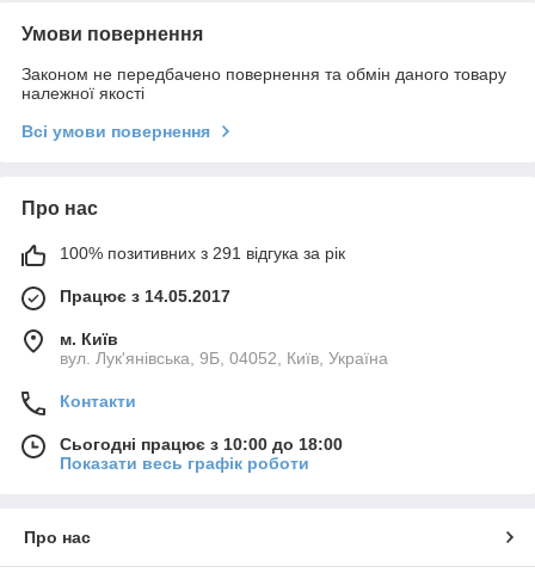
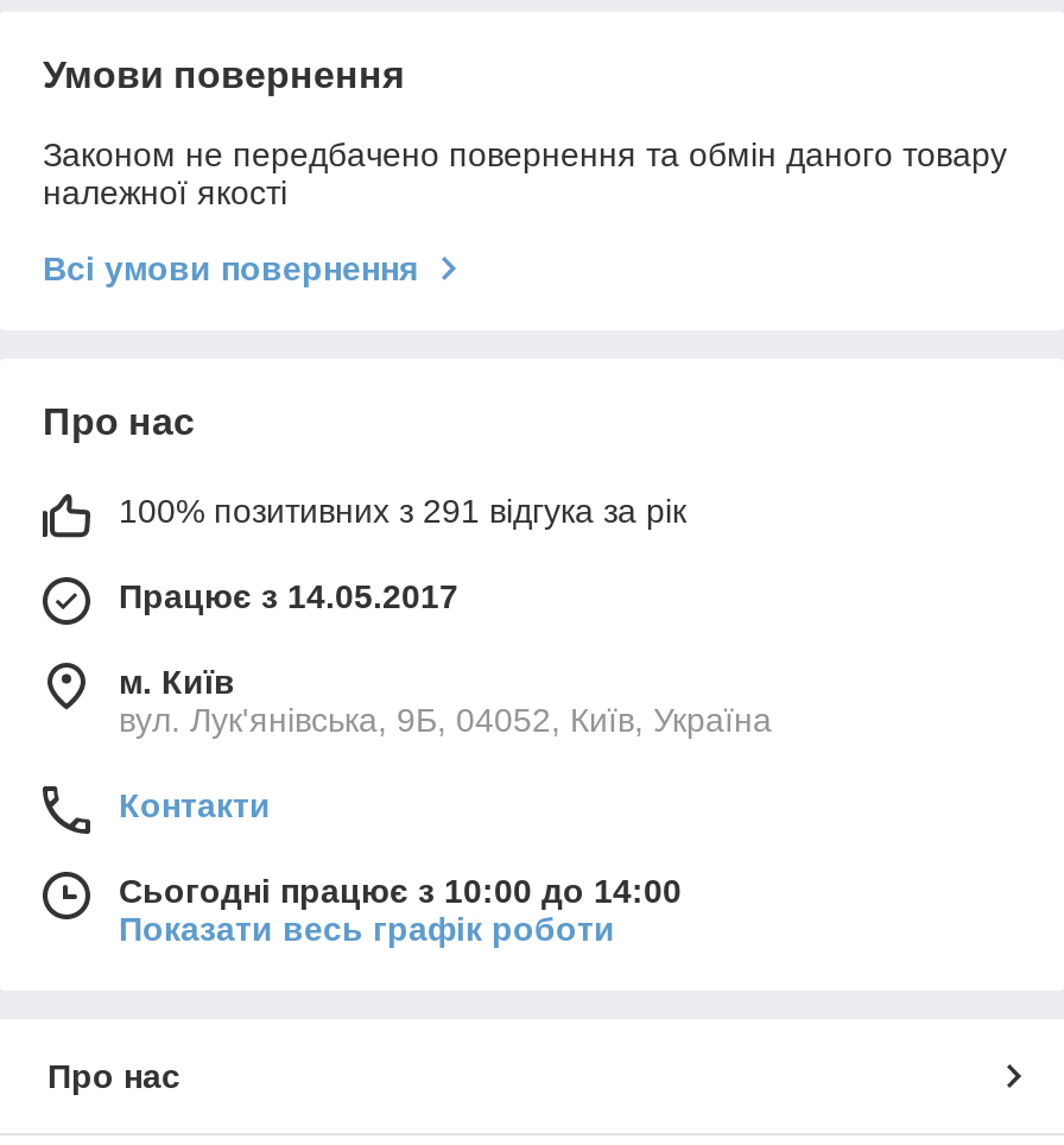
[60,434,343,453] Сьогодні працює з 10:00 до 18:00 -> [119,871,682,909] Сьогодні працює з 10:00 до 14:00

